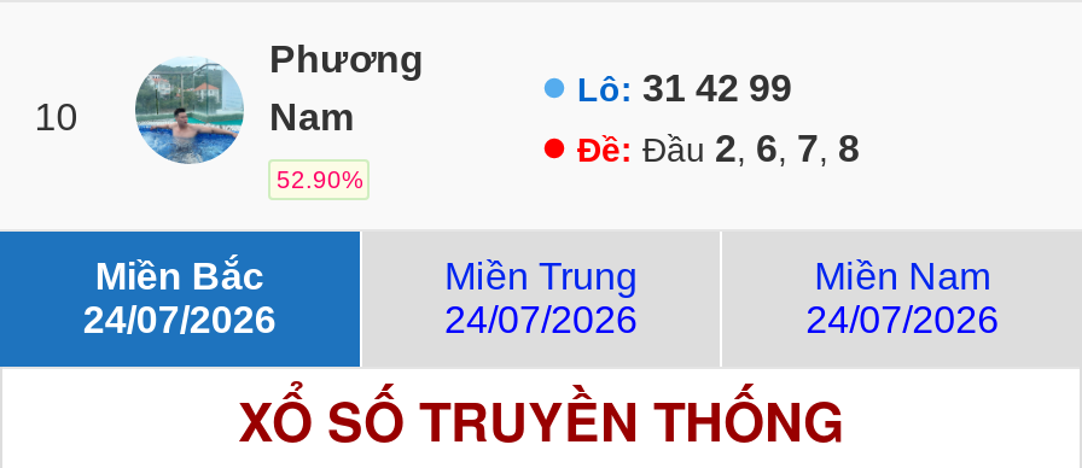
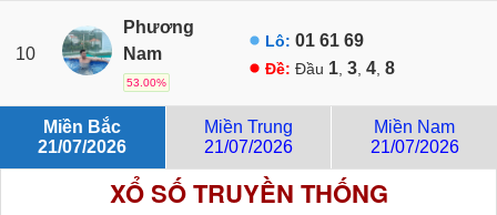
[577,68,792,109] Lô: 31 42 99 -> [265,31,364,50] Lô: 01 61 69
[577,128,860,169] Đề: Đầu 2, 6, 7, 8 -> [265,59,395,78] Đề: Đầu 1, 3, 4, 8
[277,166,363,193] 52.90% -> [127,76,167,89] 53.00%
[83,299,276,340] 24/07/2026 -> [38,137,127,156] 21/07/2026
[444,299,638,340] 24/07/2026 -> [204,137,293,156] 21/07/2026
[806,299,999,340] 24/07/2026 -> [370,137,459,156] 21/07/2026

